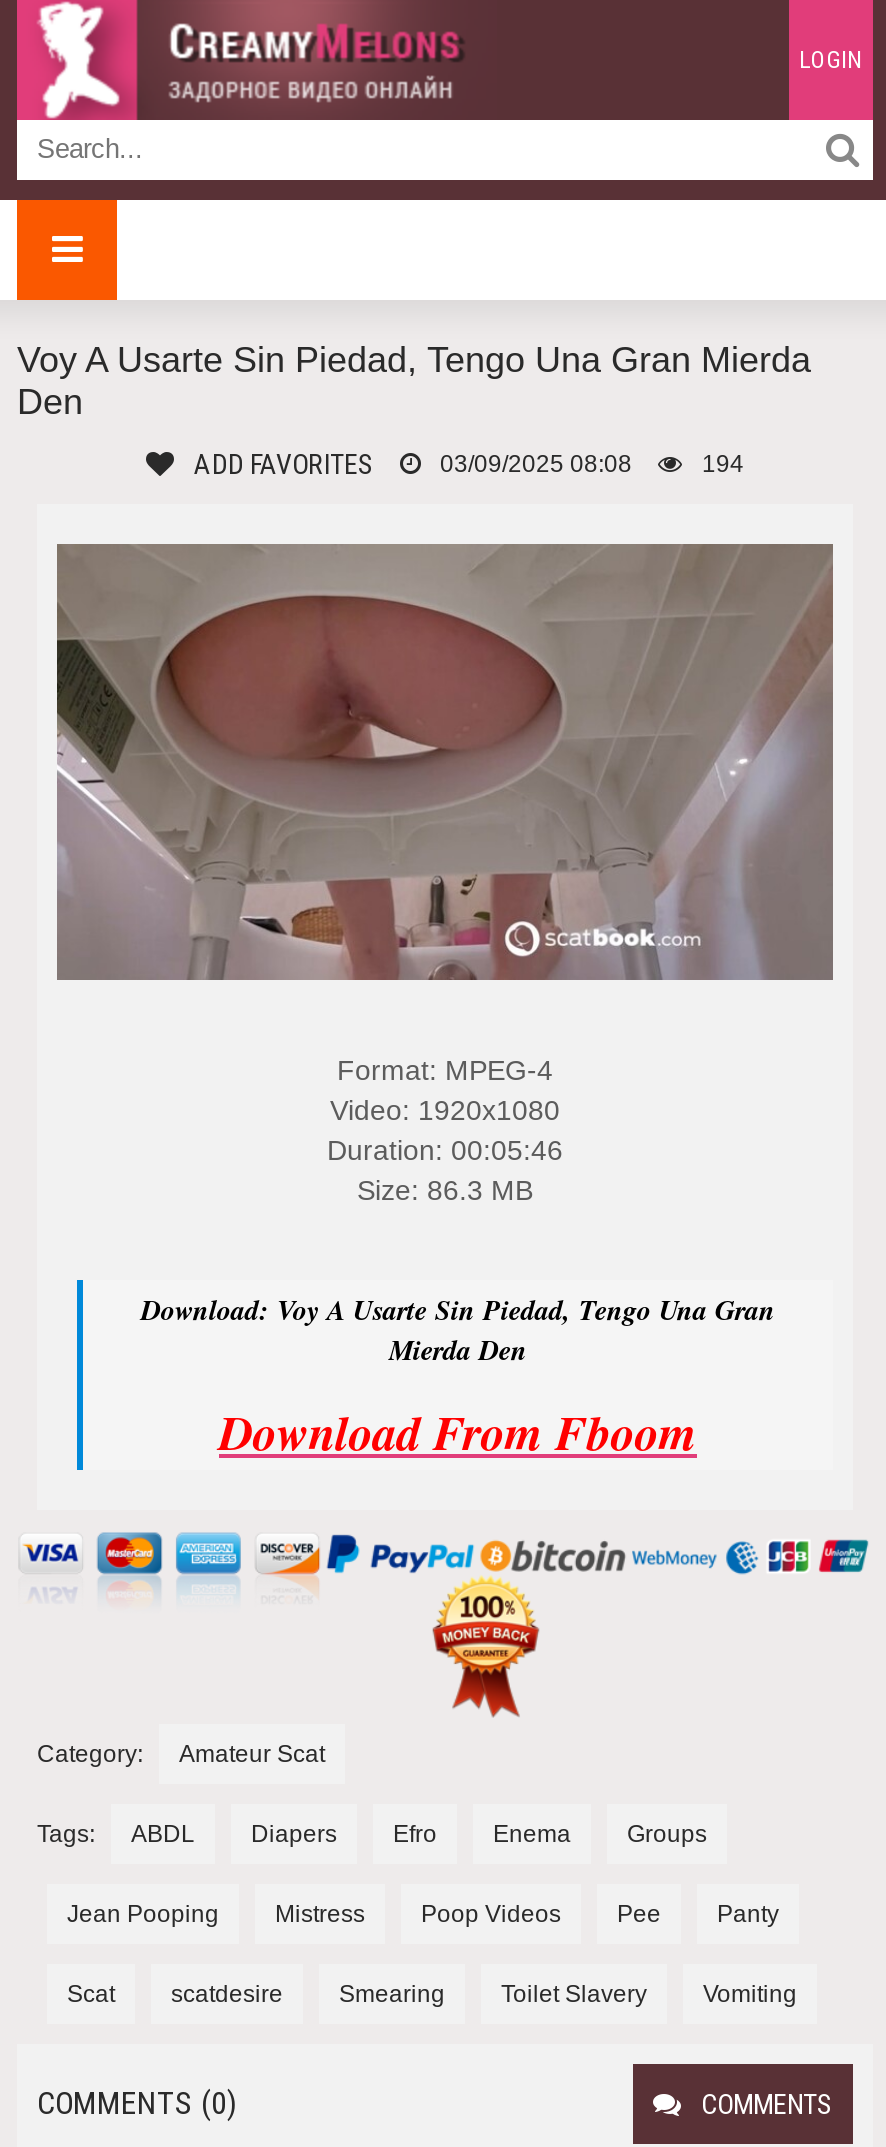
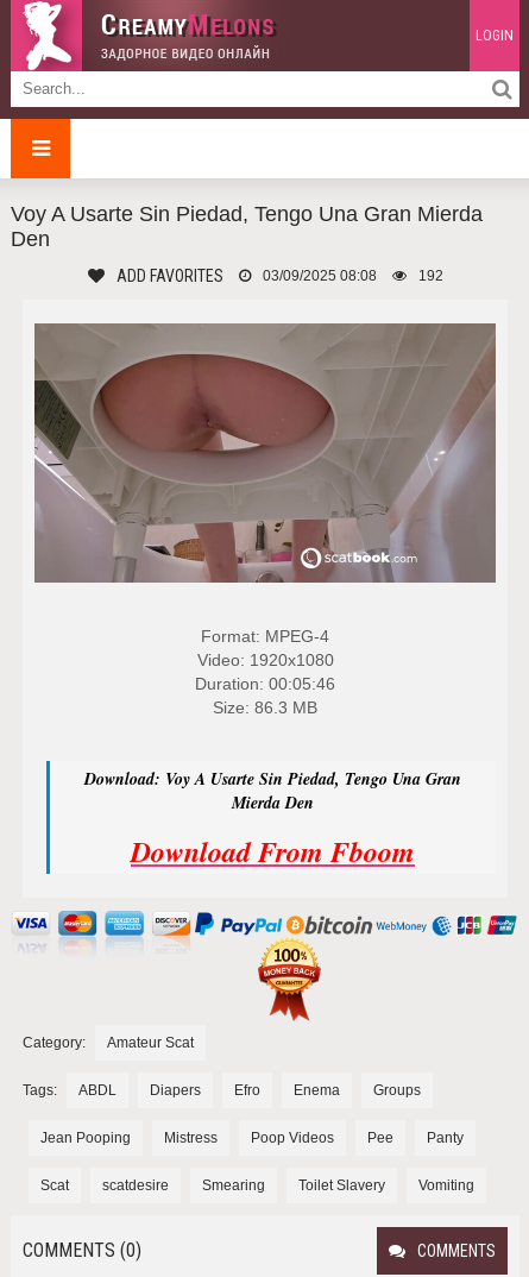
[702,450,744,478] 194 -> [418,268,443,284] 192

